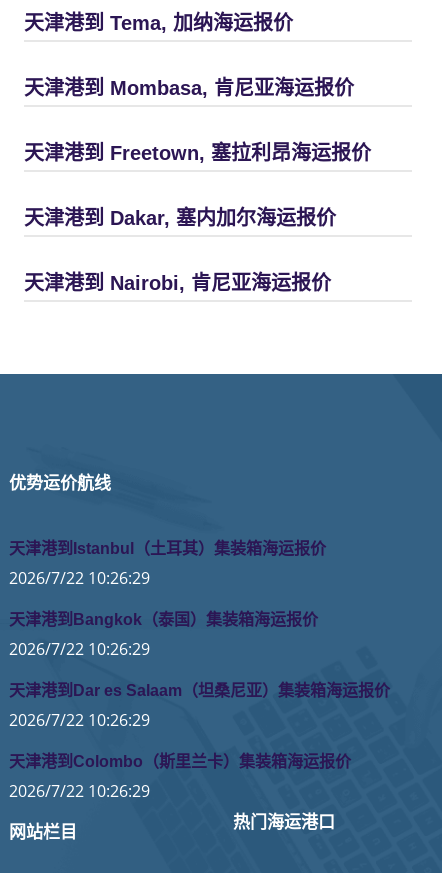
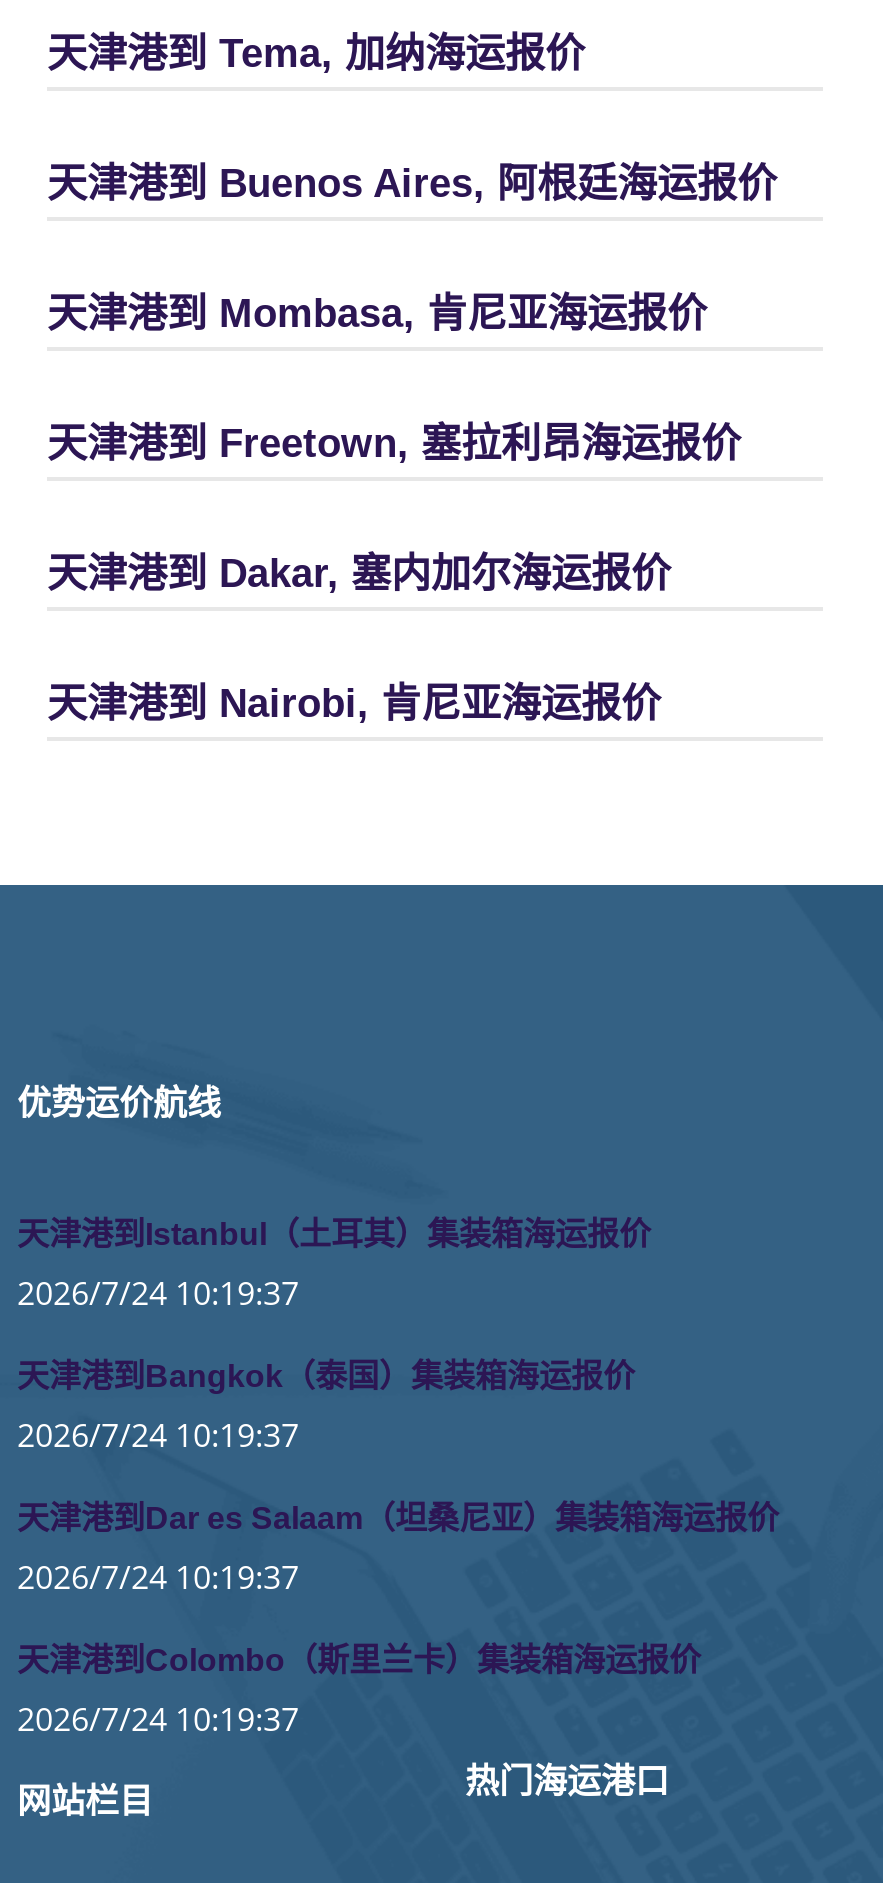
none -> [47,162,777,206] 天津港到 Buenos Aires, 阿根廷海运报价
[9,567,150,589] 2026/7/22 10:26:29 -> [17,1272,299,1316] 2026/7/24 10:19:37
[9,638,150,660] 2026/7/22 10:26:29 -> [17,1414,299,1458] 2026/7/24 10:19:37
[9,709,150,731] 2026/7/22 10:26:29 -> [17,1556,299,1600] 2026/7/24 10:19:37
[9,780,150,802] 2026/7/22 10:26:29 -> [17,1698,299,1742] 2026/7/24 10:19:37

